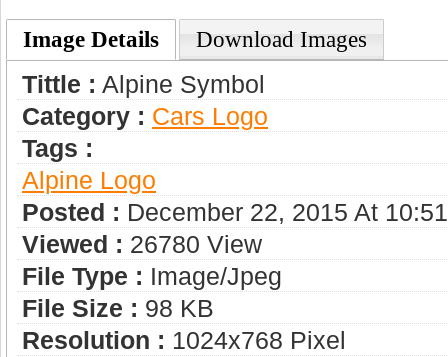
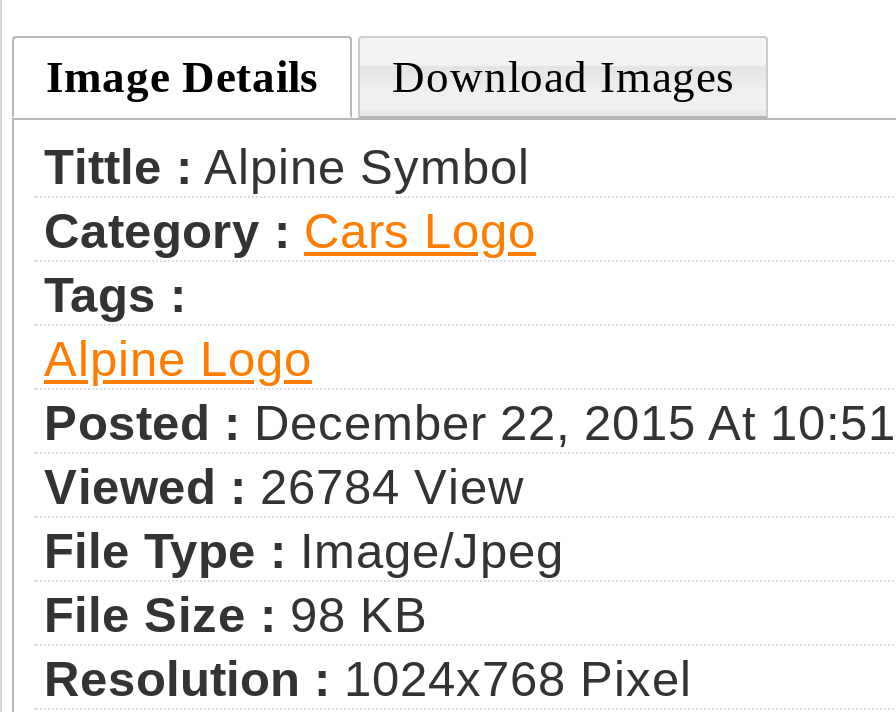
[22,231,262,258] Viewed : 26780 View -> [44,460,524,514] Viewed : 26784 View

